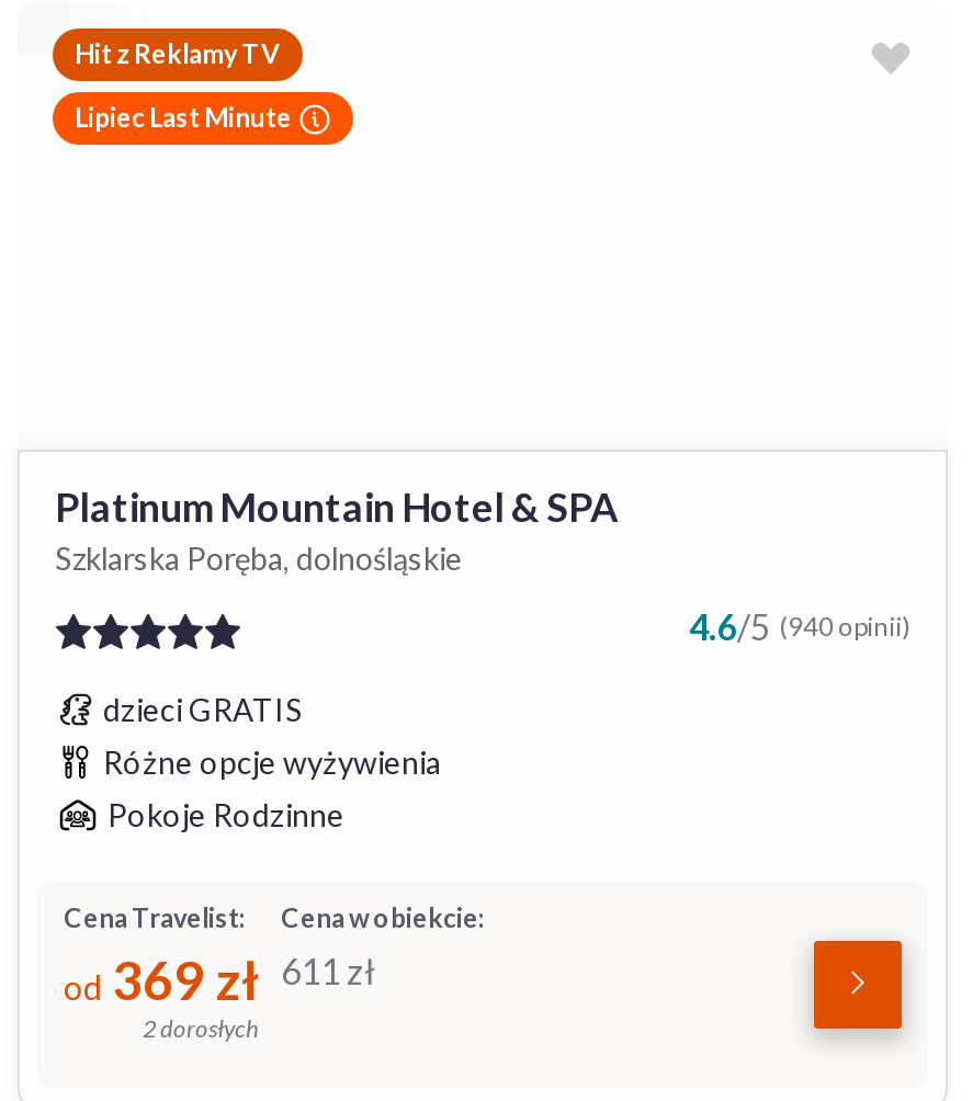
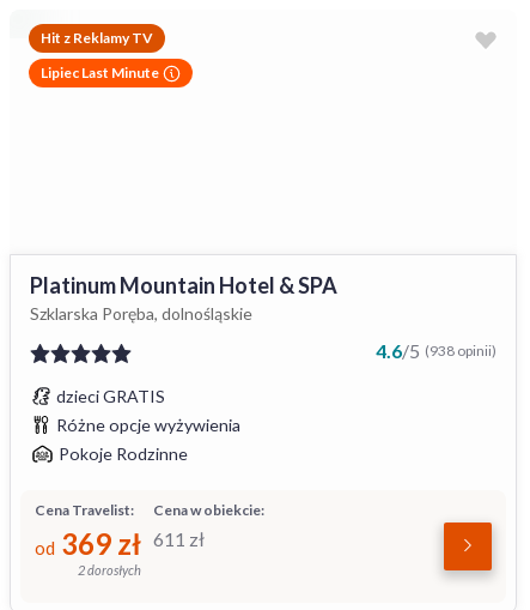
[689,605,910,647] 4.6/5 (940 opinii) -> [376,339,497,362] 4.6/5 (938 opinii)

